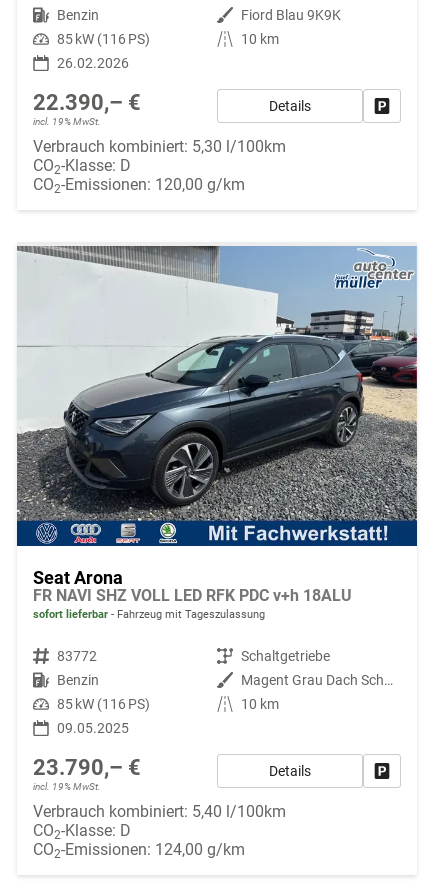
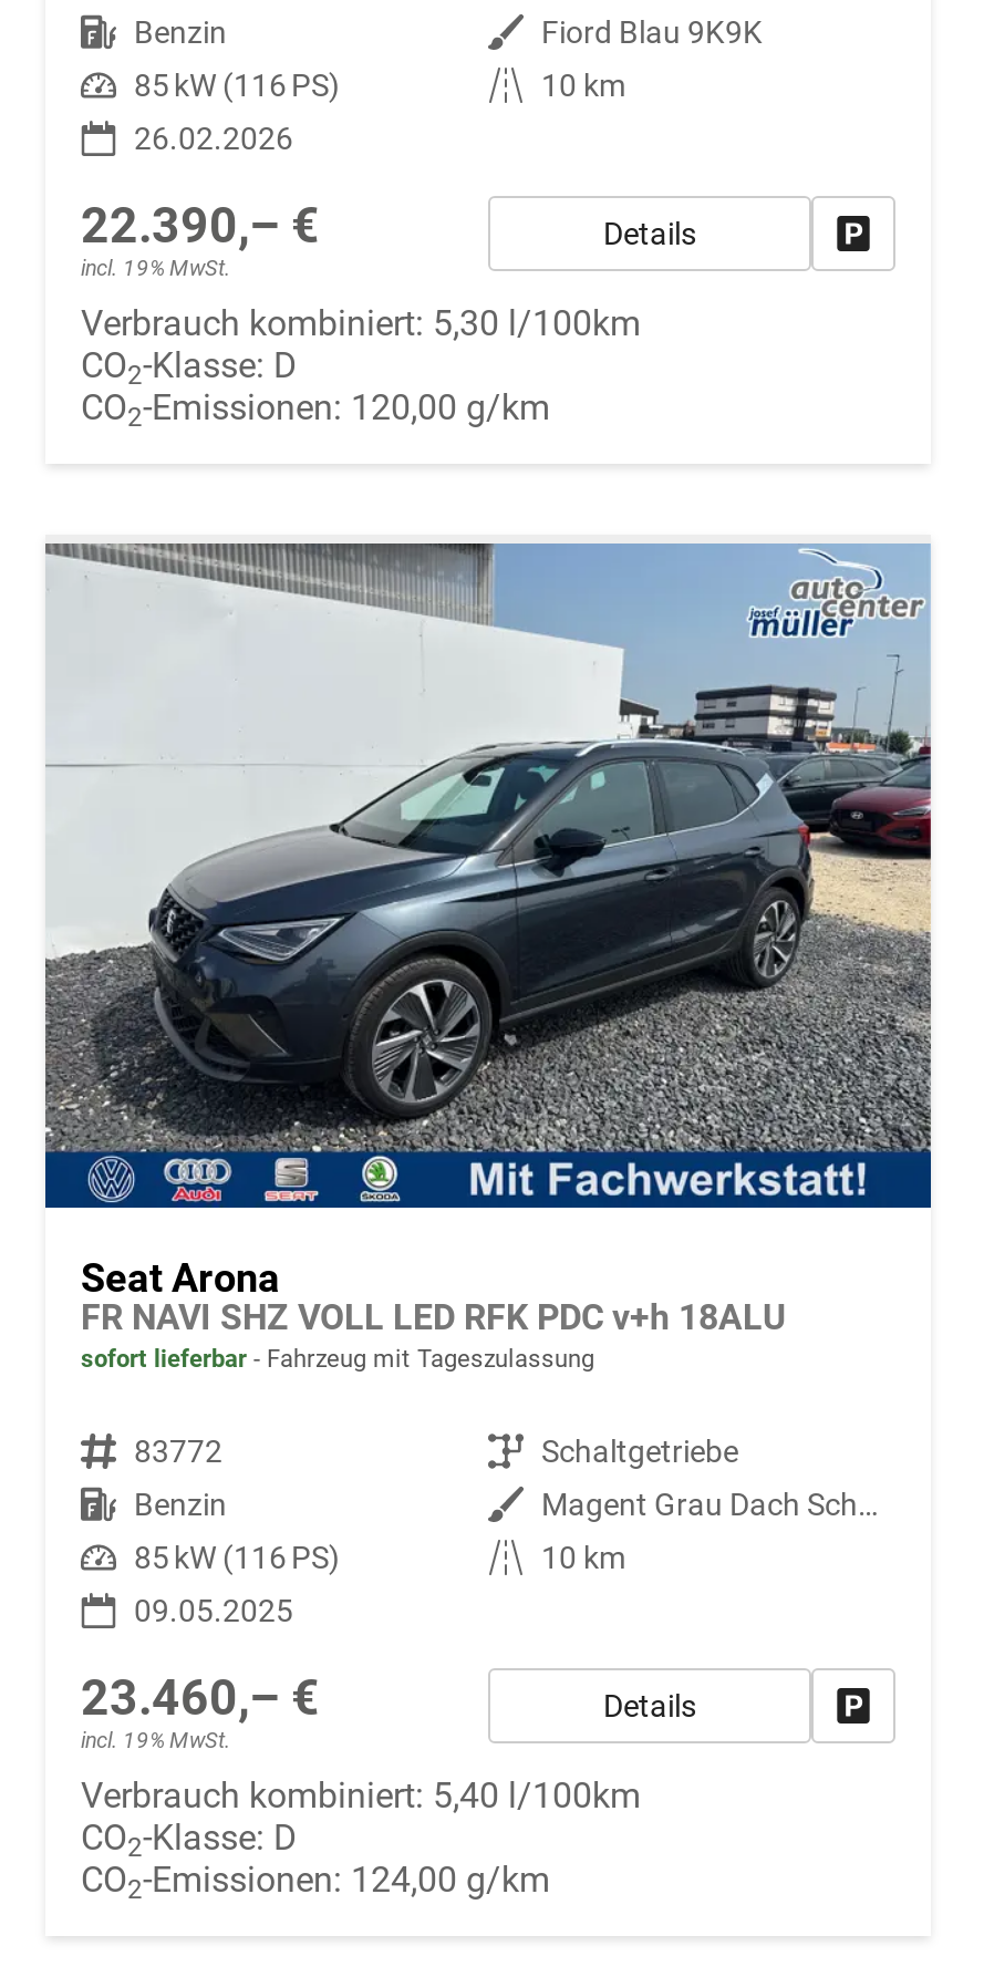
[33,754,141,779] 23.790,– € -> [81,1669,320,1725] 23.460,– €

